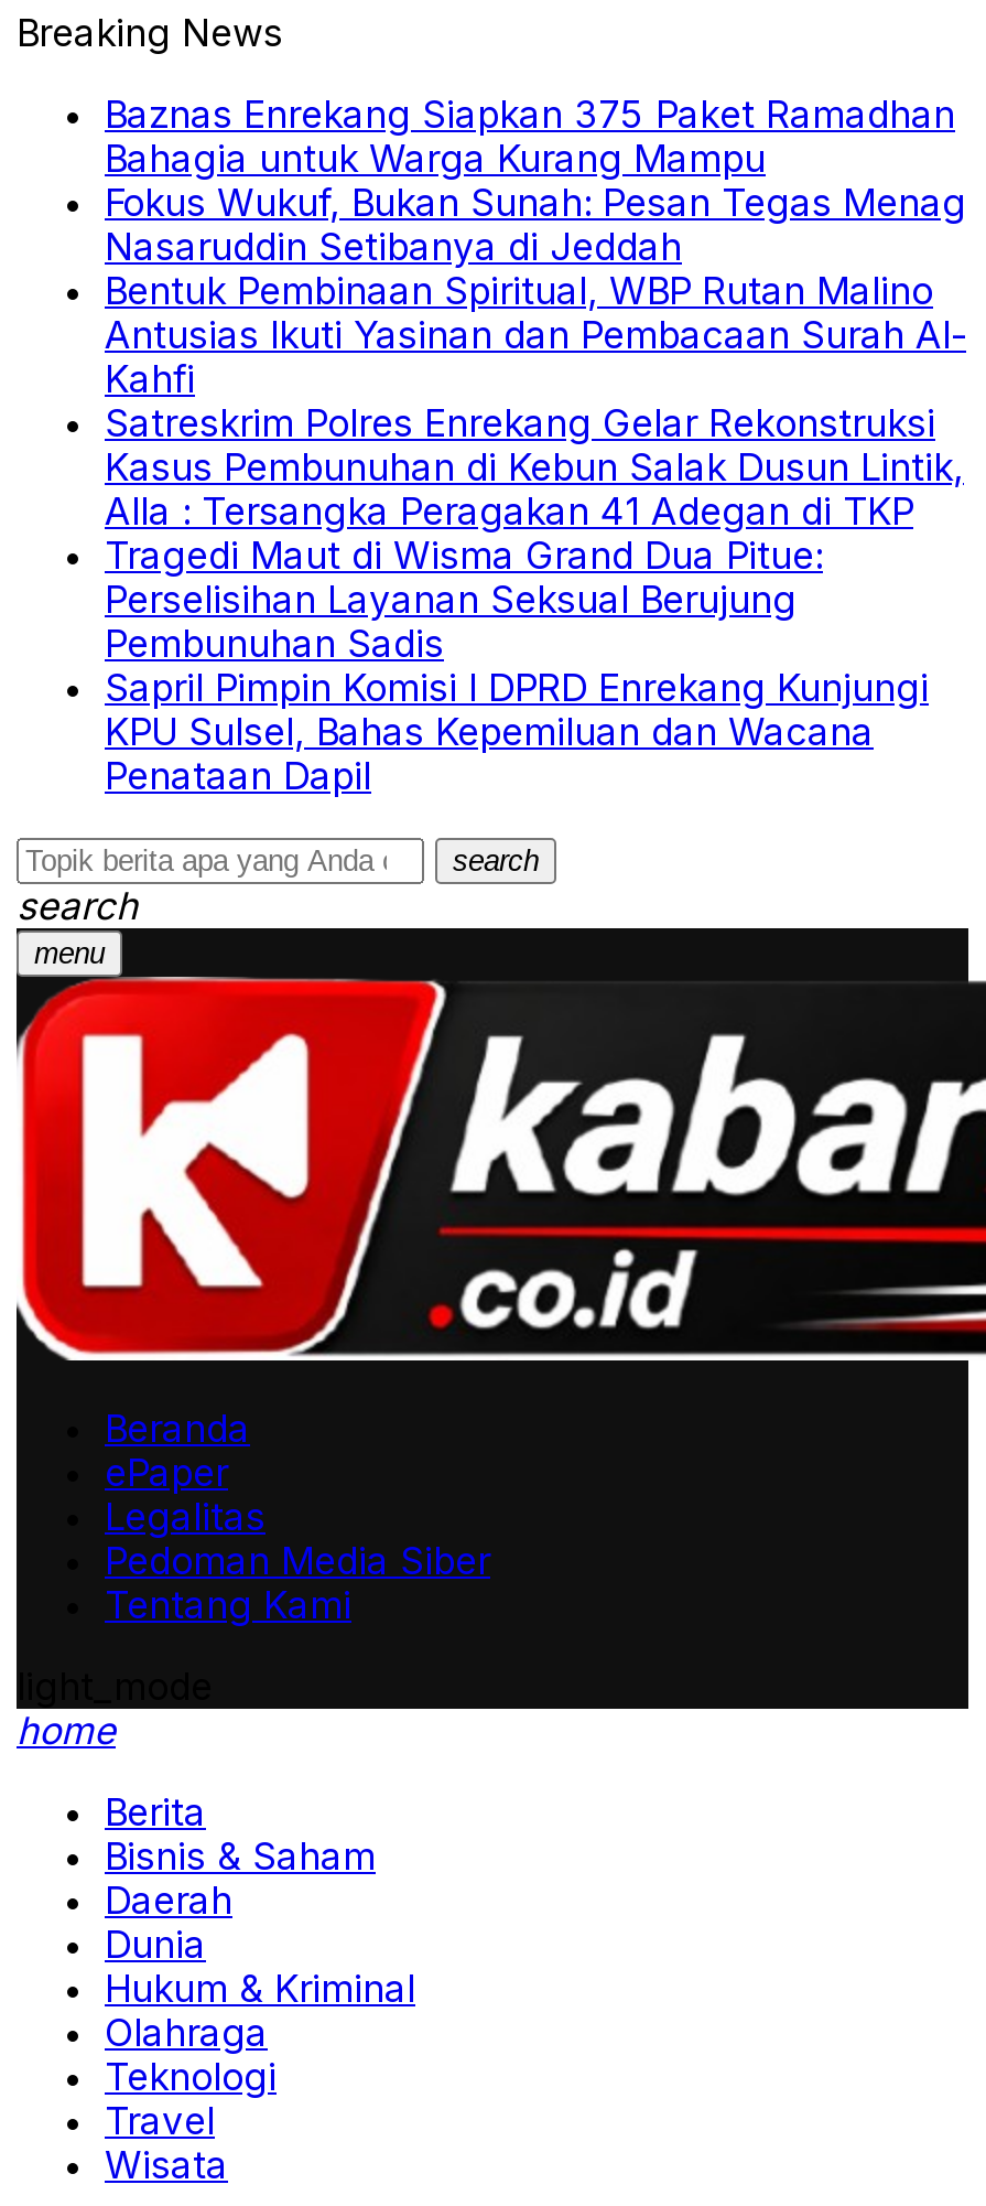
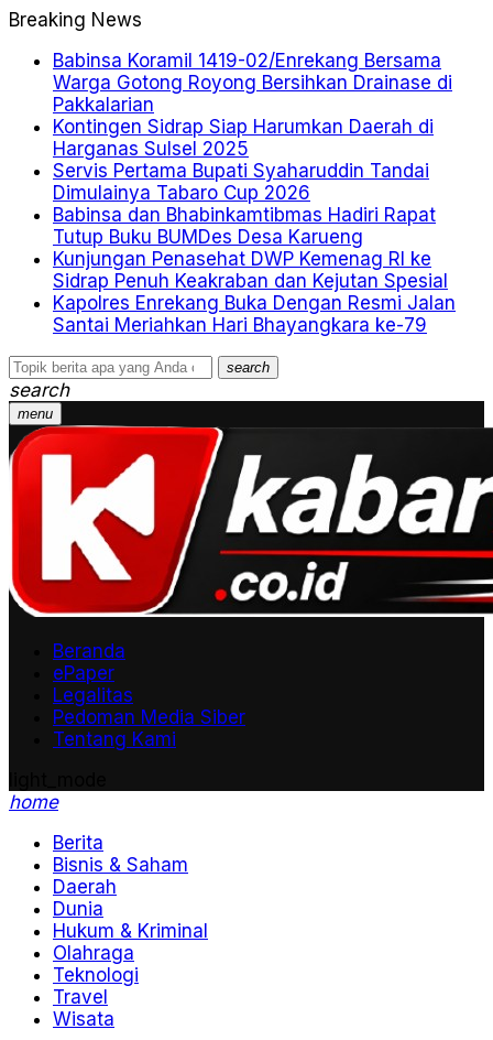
[105,93,966,798] Baznas Enrekang Siapkan 375 Paket Ramadhan | Bahagia untuk Warga Kurang Mampu | Fokus Wukuf, Bukan Sunah: Pesan Tegas Menag | Nasaruddin Setibanya di Jeddah | Bentuk Pembinaan Spiritual, WBP Rutan Malino | Antusias Ikuti Yasinan dan Pembacaan Surah Al- | Kahfi | Satreskrim Polres Enrekang Gelar Rekonstruksi | Kasus Pembunuhan di Kebun Salak Dusun Lintik, | Alla : Tersangka Peragakan 41 Adegan di TKP | Tragedi Maut di Wisma Grand Dua Pitue: | Perselisihan Layanan Seksual Berujung | Pembunuhan Sadis | Sapril Pimpin Komisi I DPRD Enrekang Kunjungi | KPU Sulsel, Bahas Kepemiluan dan Wacana | Penataan Dapil -> [53,50,456,336] Babinsa Koramil 1419-02/Enrekang Bersama | Warga Gotong Royong Bersihkan Drainase di | Pakkalarian | Kontingen Sidrap Siap Harumkan Daerah di | Harganas Sulsel 2025 | Servis Pertama Bupati Syaharuddin Tandai | Dimulainya Tabaro Cup 2026 | Babinsa dan Bhabinkamtibmas Hadiri Rapat | Tutup Buku BUMDes Desa Karueng | Kunjungan Penasehat DWP Kemenag RI ke | Sidrap Penuh Keakraban dan Kejutan Spesial | Kapolres Enrekang Buka Dengan Resmi Jalan | Santai Meriahkan Hari Bhayangkara ke-79

